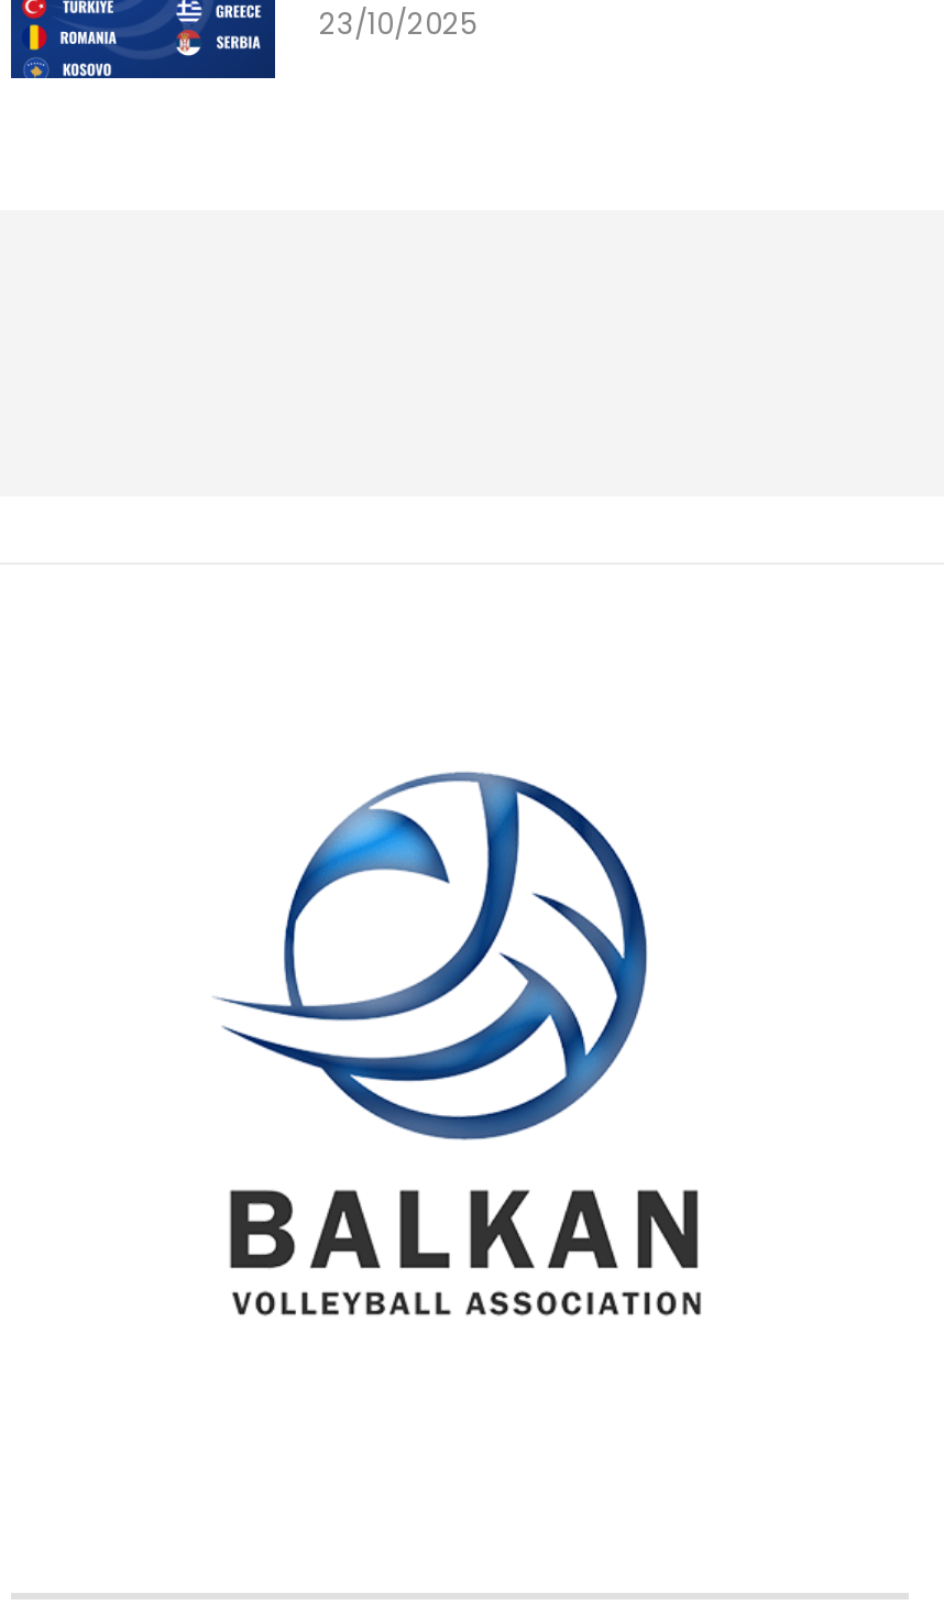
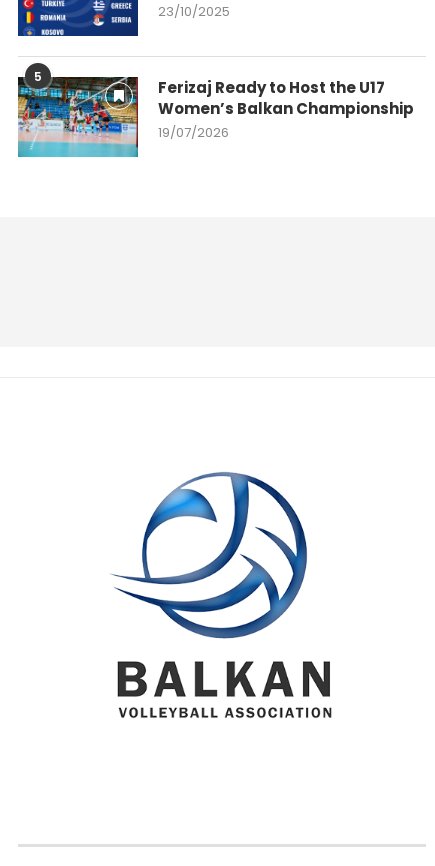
none -> [17,68,414,157] [image] | 5 | Ferizaj Ready to Host the U17 | Women’s Balkan Championship | 19/07/2026

